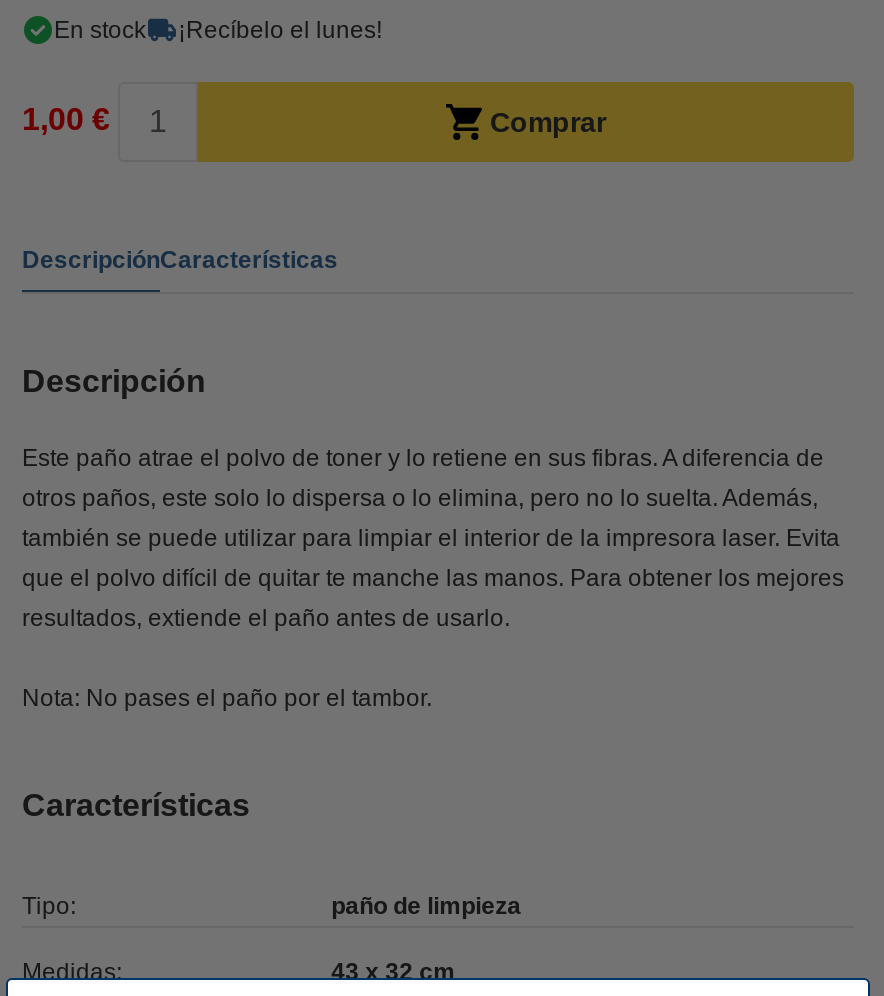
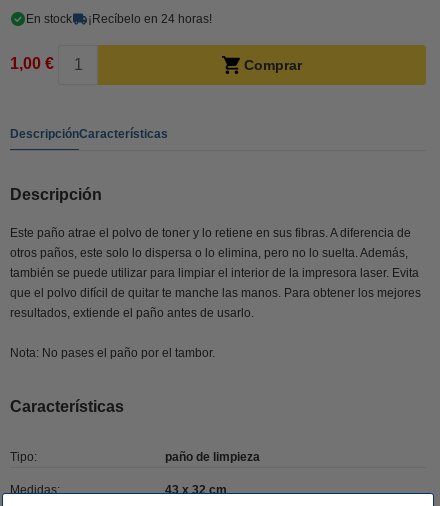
[178,16,382,44] ¡Recíbelo el lunes! -> [88,12,212,26] ¡Recíbelo en 24 horas!

